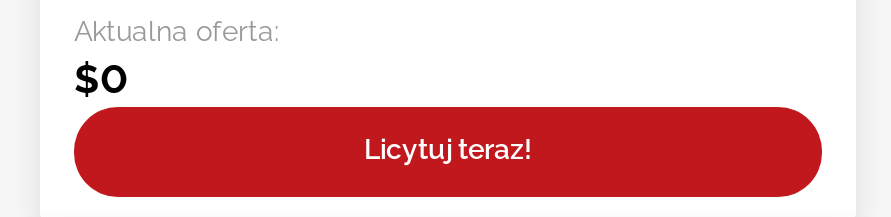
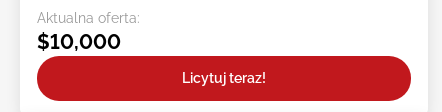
[74,54,128,102] $0 -> [37,30,121,54] $10,000

